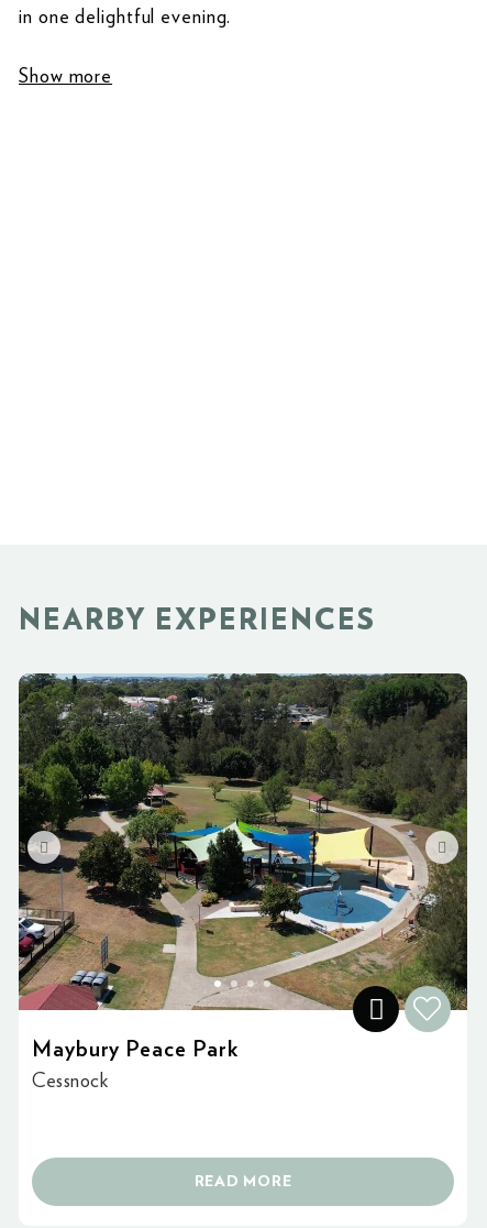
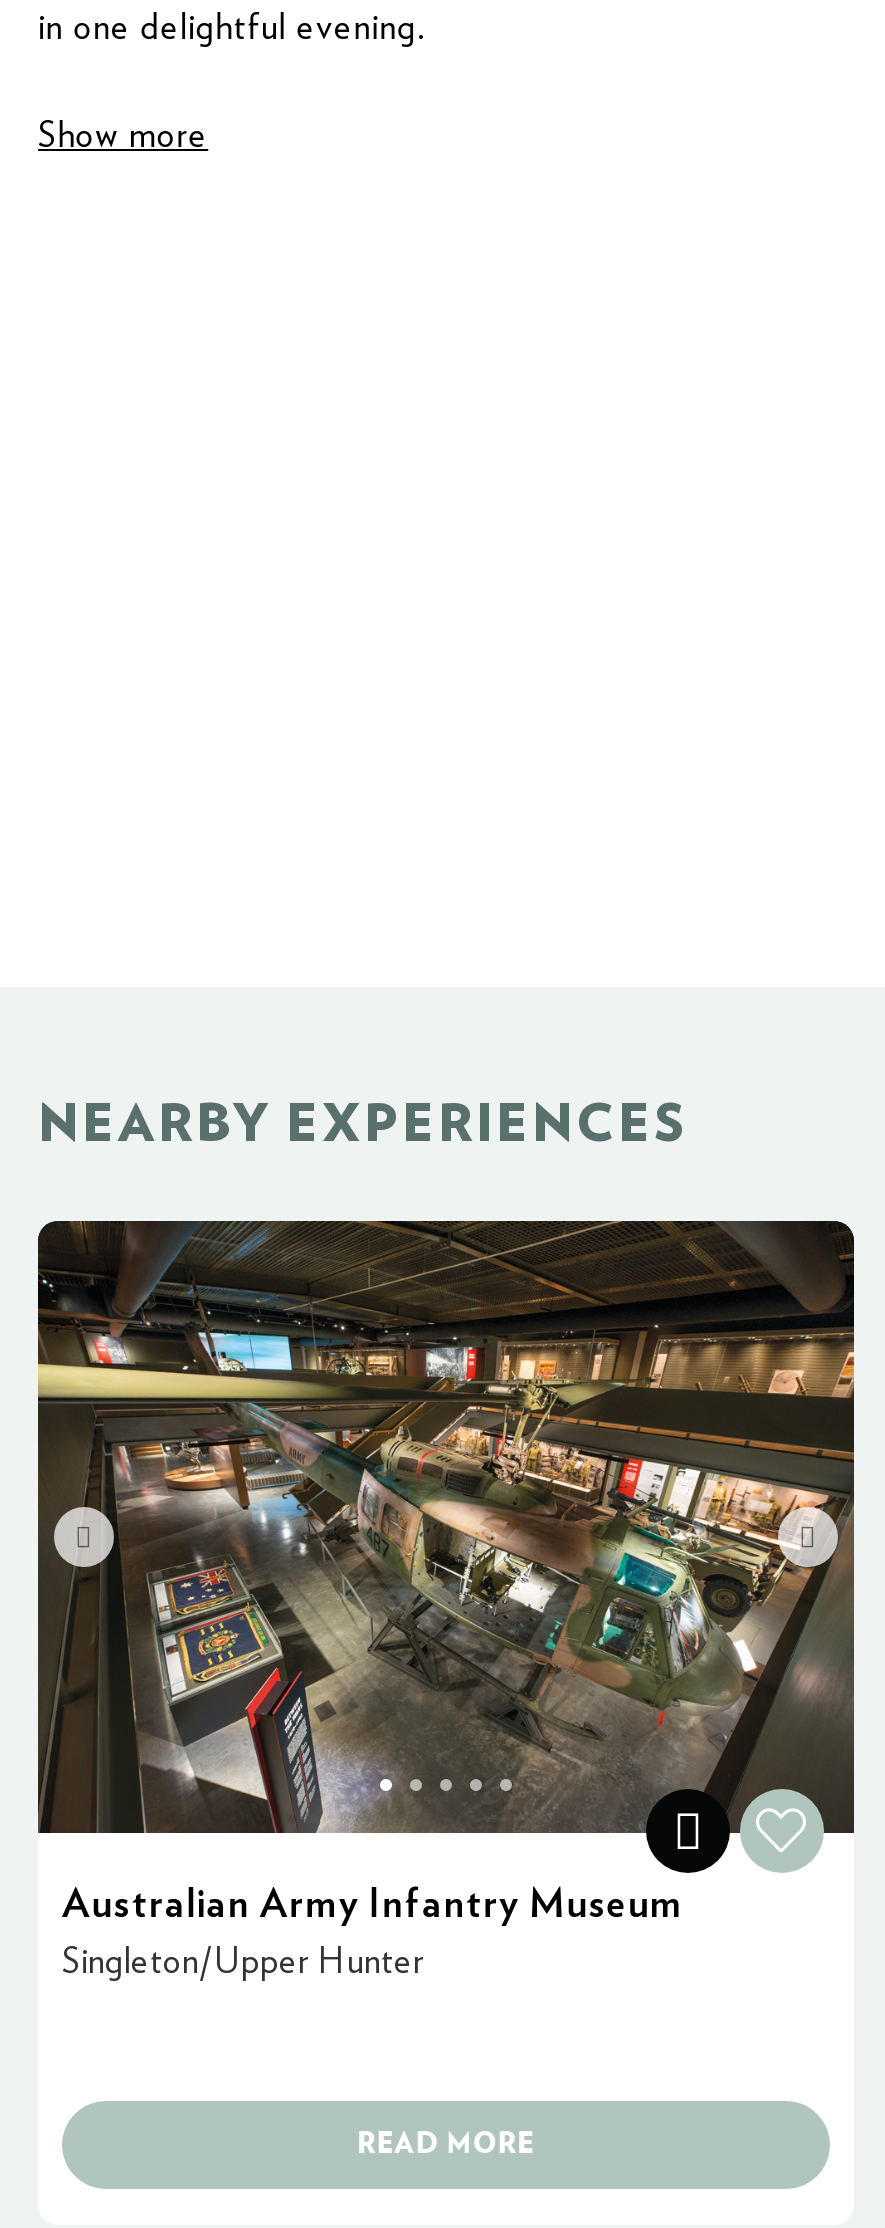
[18,672,468,1061] [image] | Maybury Peace Park -> [36,1219,856,1925] [image] | Australian Army Infantry Museum
[32,1072,108,1092] Cessnock -> [62,1945,424,1981] Singleton/Upper Hunter

